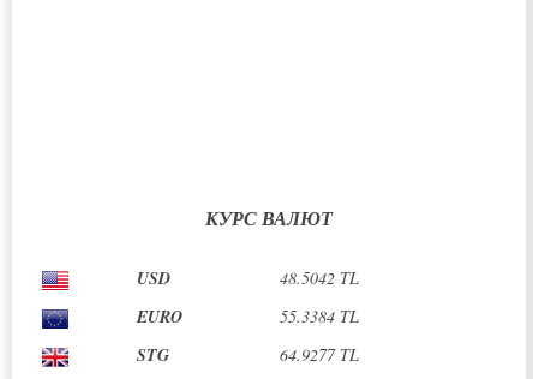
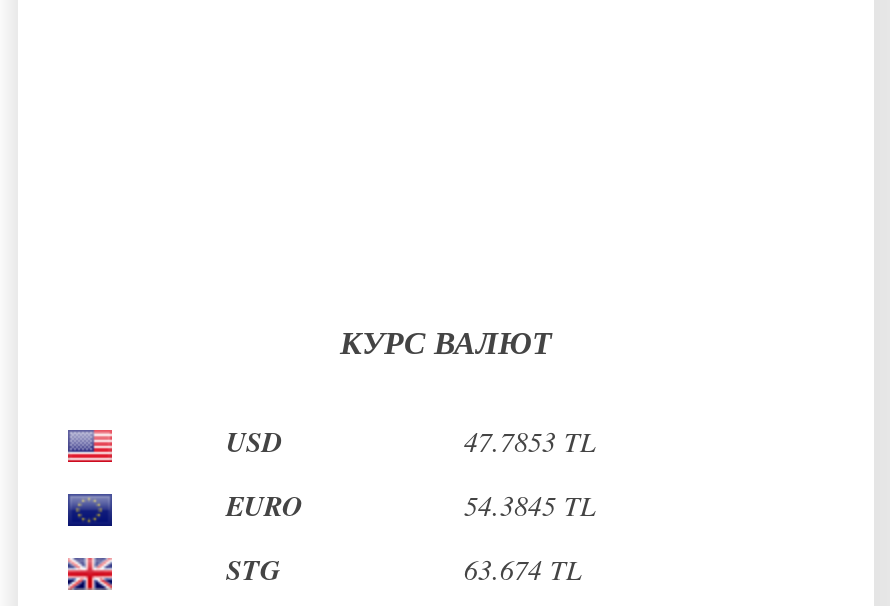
[280,266,359,289] 48.5042 TL -> [464,422,596,460] 47.7853 TL
[280,304,359,327] 55.3384 TL -> [464,486,596,524] 54.3845 TL
[280,343,359,366] 64.9277 TL -> [464,550,582,588] 63.674 TL

